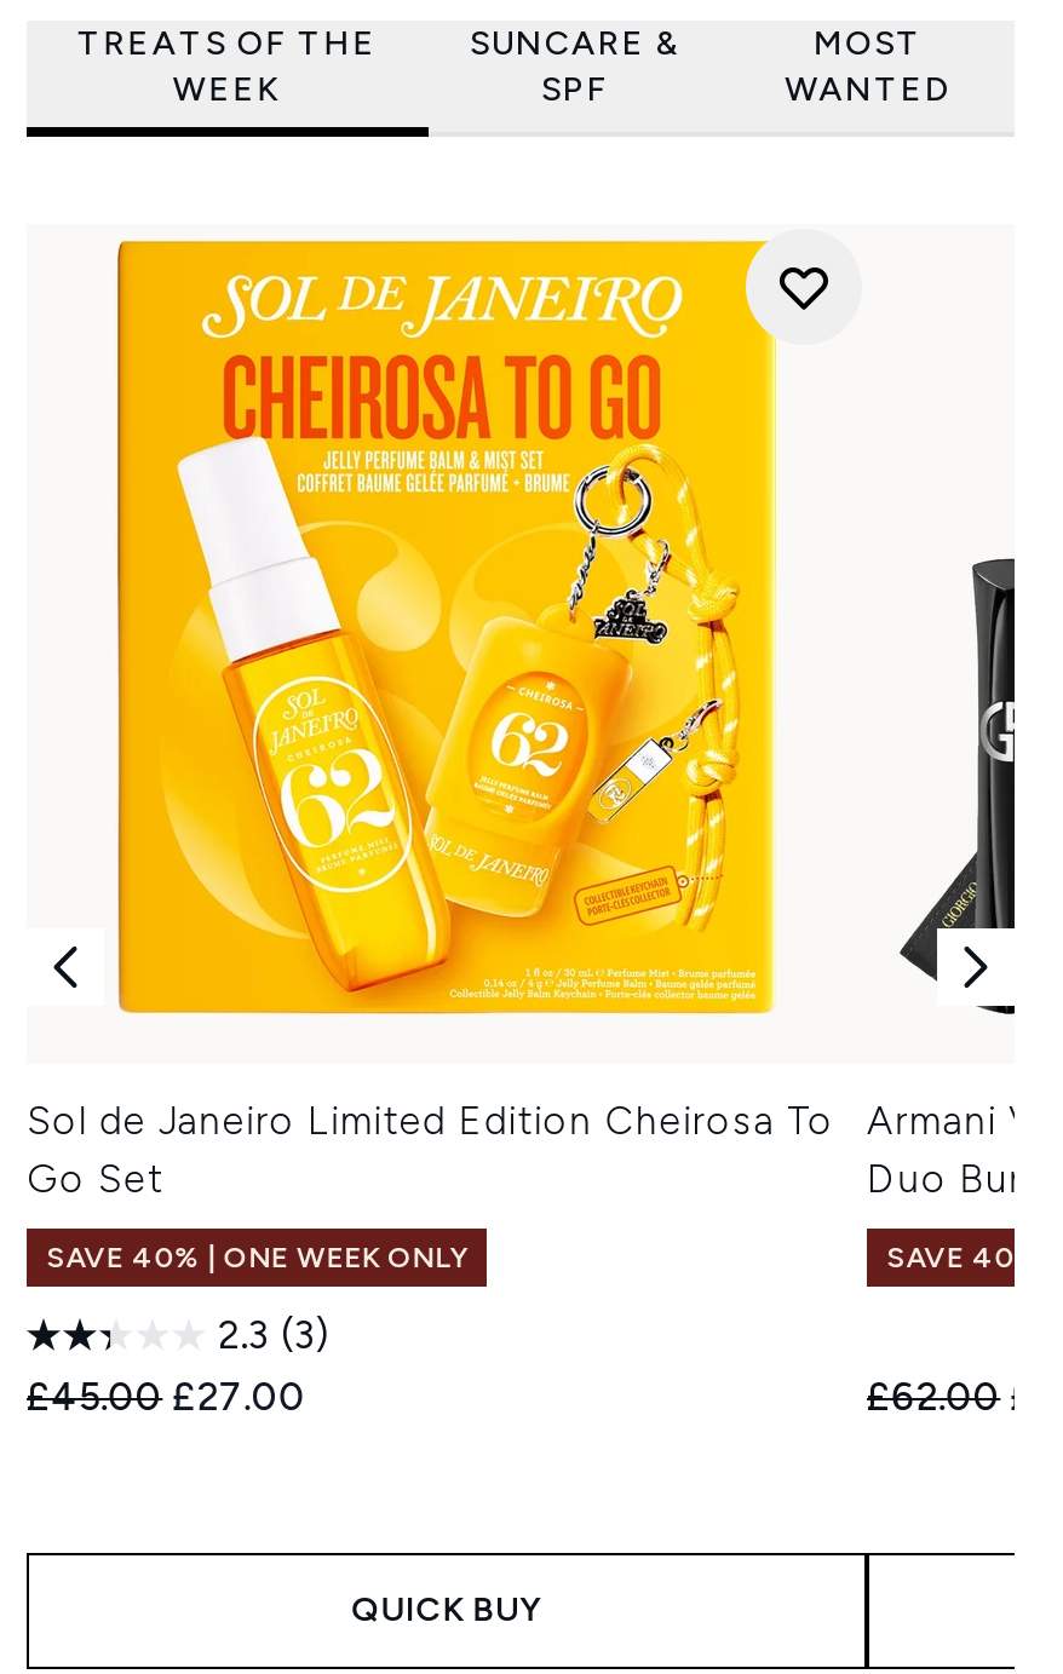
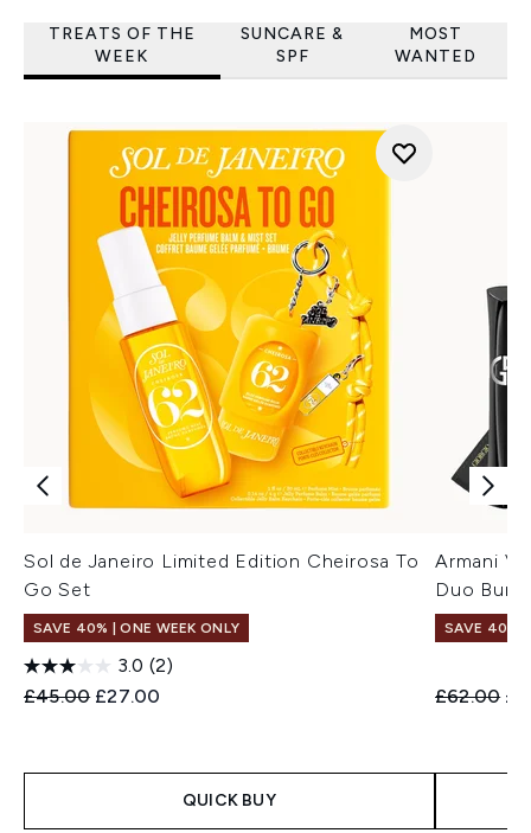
[218,1311,329,1357] 2.3 (3) -> [117,654,173,677] 3.0 (2)

